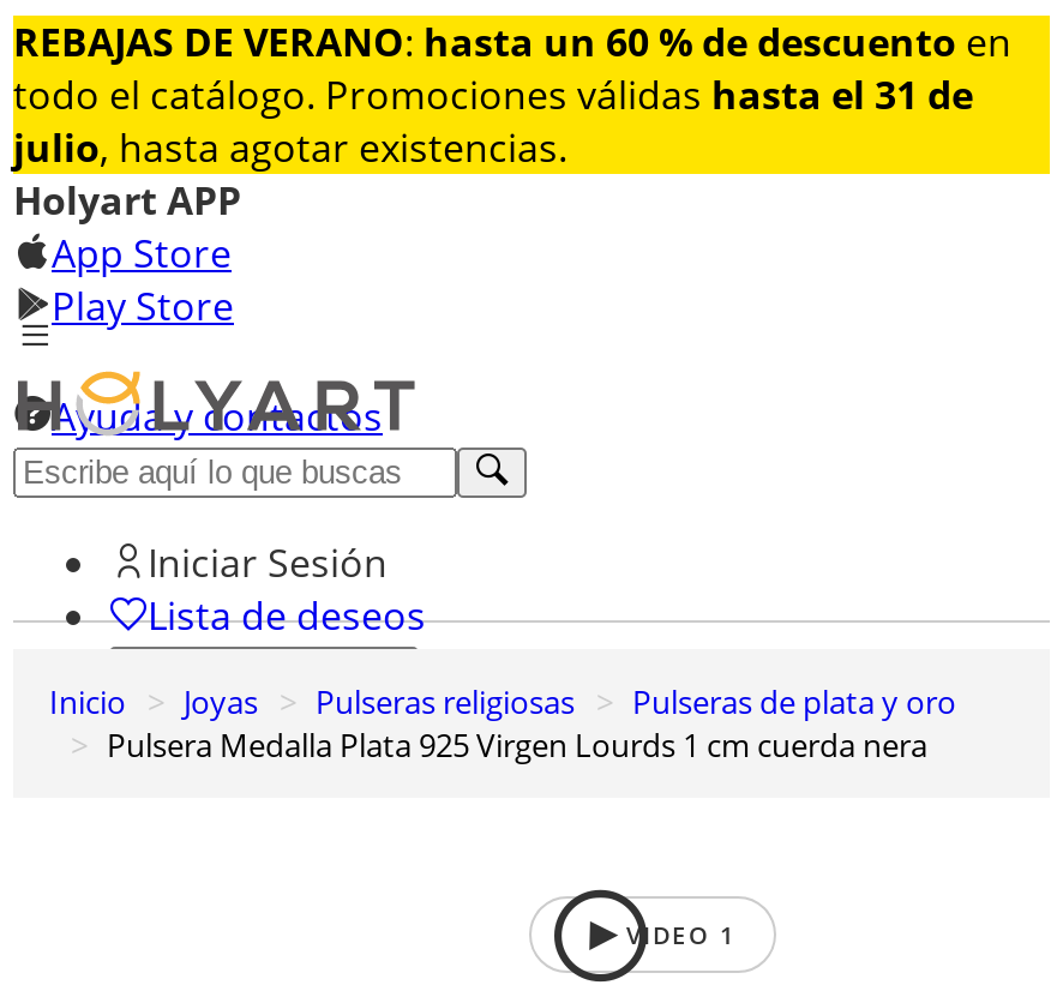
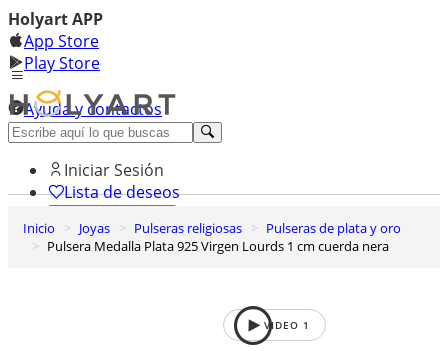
[13,13,1052,176] [image] | REBAJAS DE VERANO: hasta un 60 % de descuento en | todo el catálogo. Promociones válidas hasta el 31 de | julio, hasta agotar existencias. -> none

